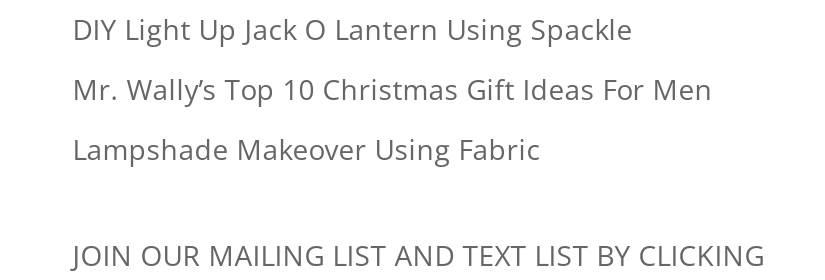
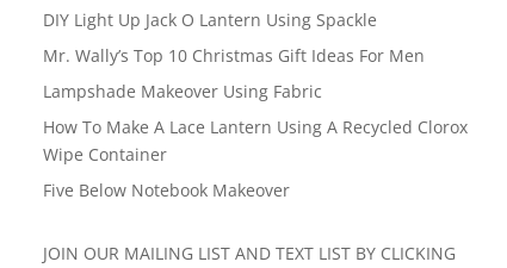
none -> [43,116,467,201] How To Make A Lace Lantern Using A Recycled Clorox | Wipe Container | Five Below Notebook Makeover

